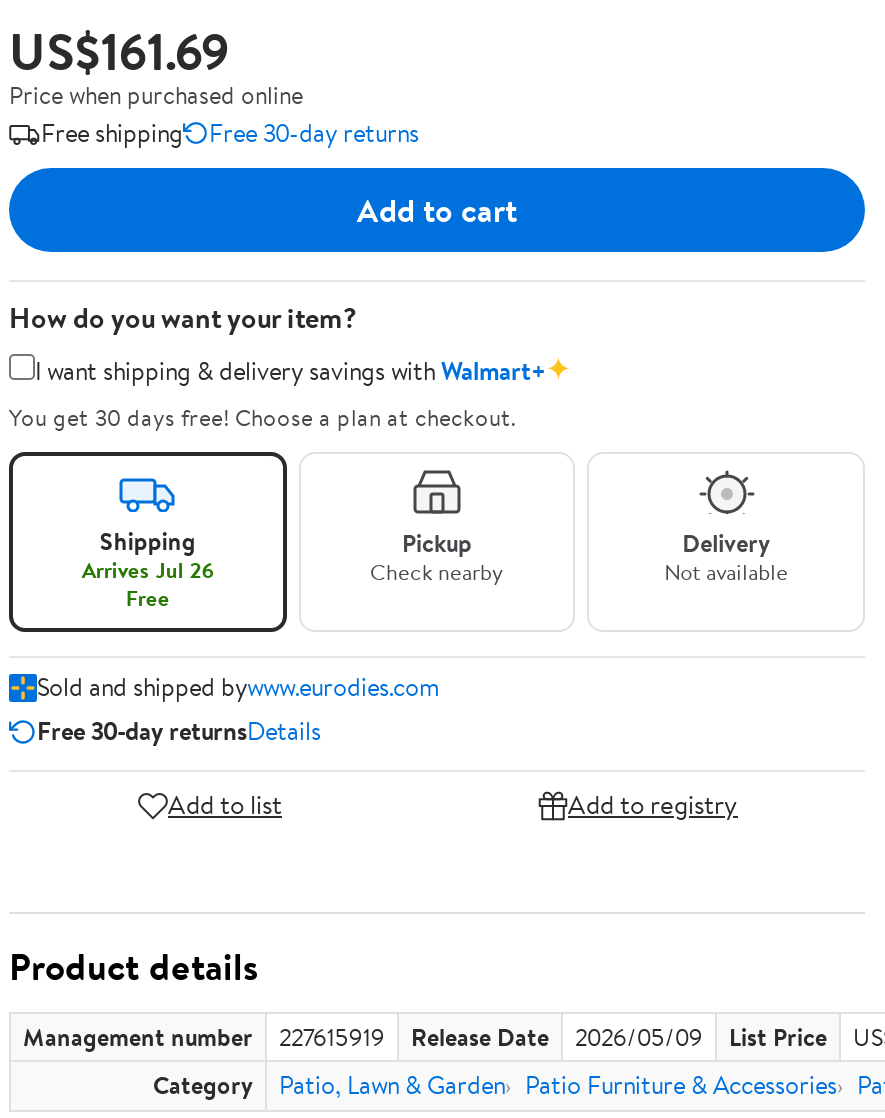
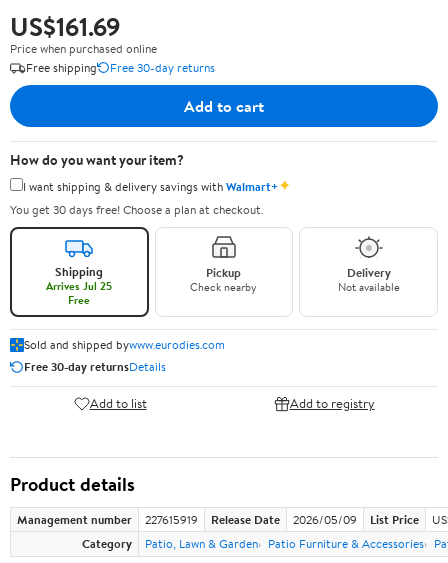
[82,554,214,586] Arrives Jul 26 -> [46,278,112,294] Arrives Jul 25

